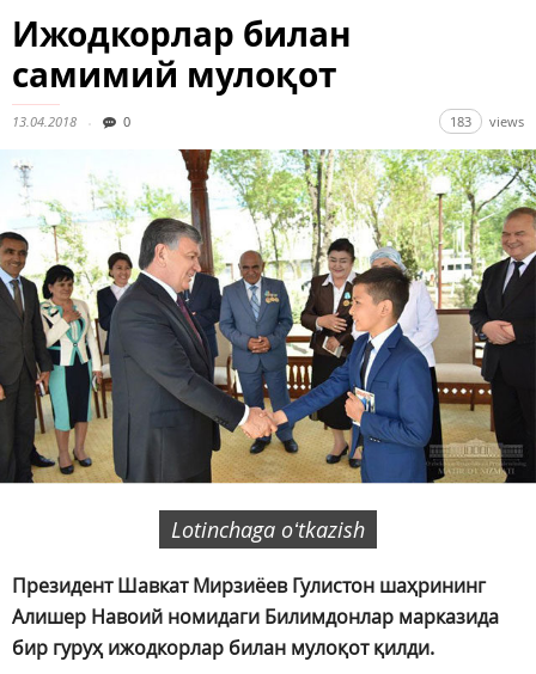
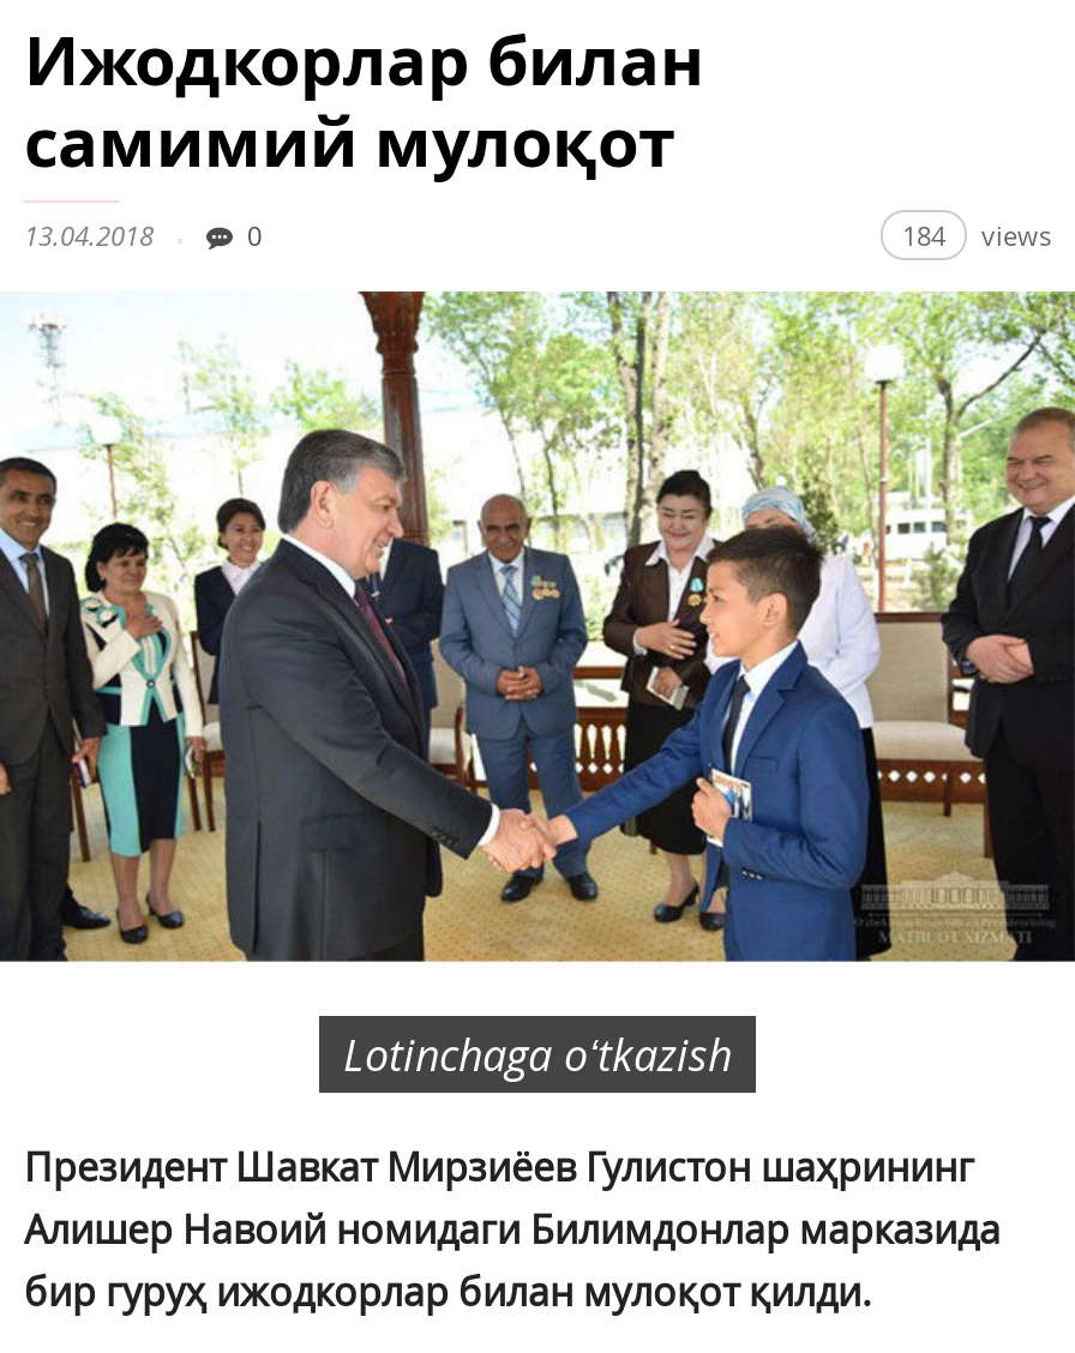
[450,112,524,130] 183 views -> [902,217,1051,253] 184 views

